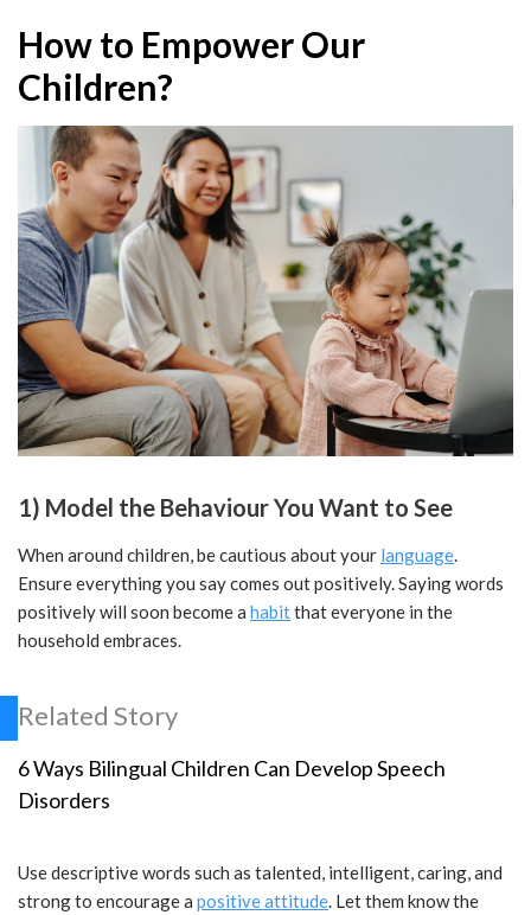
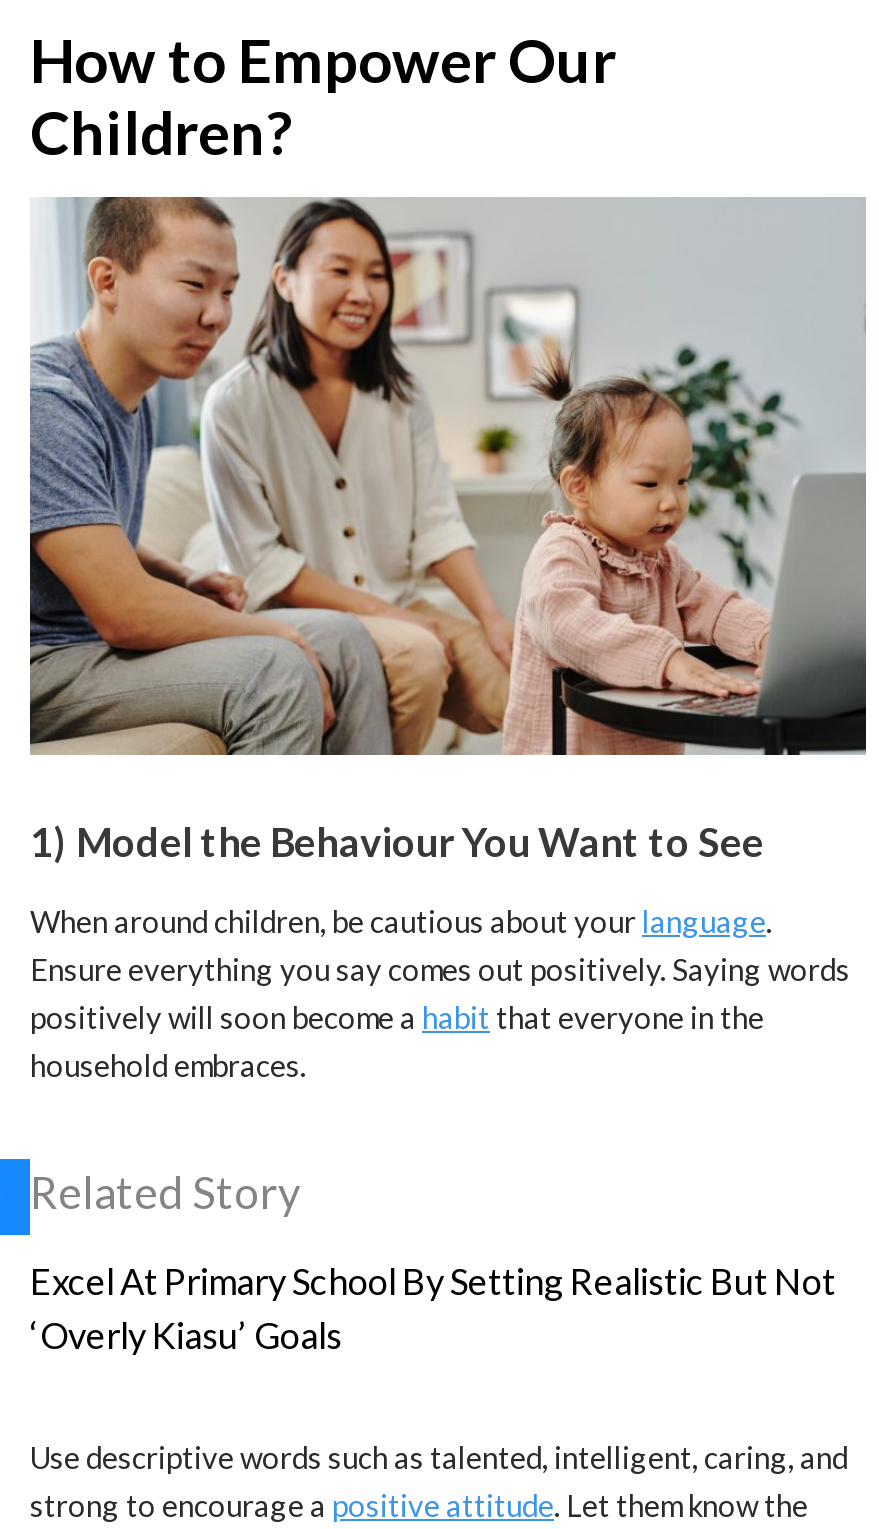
[18,755,446,813] 6 Ways Bilingual Children Can Develop Speech | Disorders -> [30,1259,836,1357] Excel At Primary School By Setting Realistic But Not | ‘Overly Kiasu’ Goals

